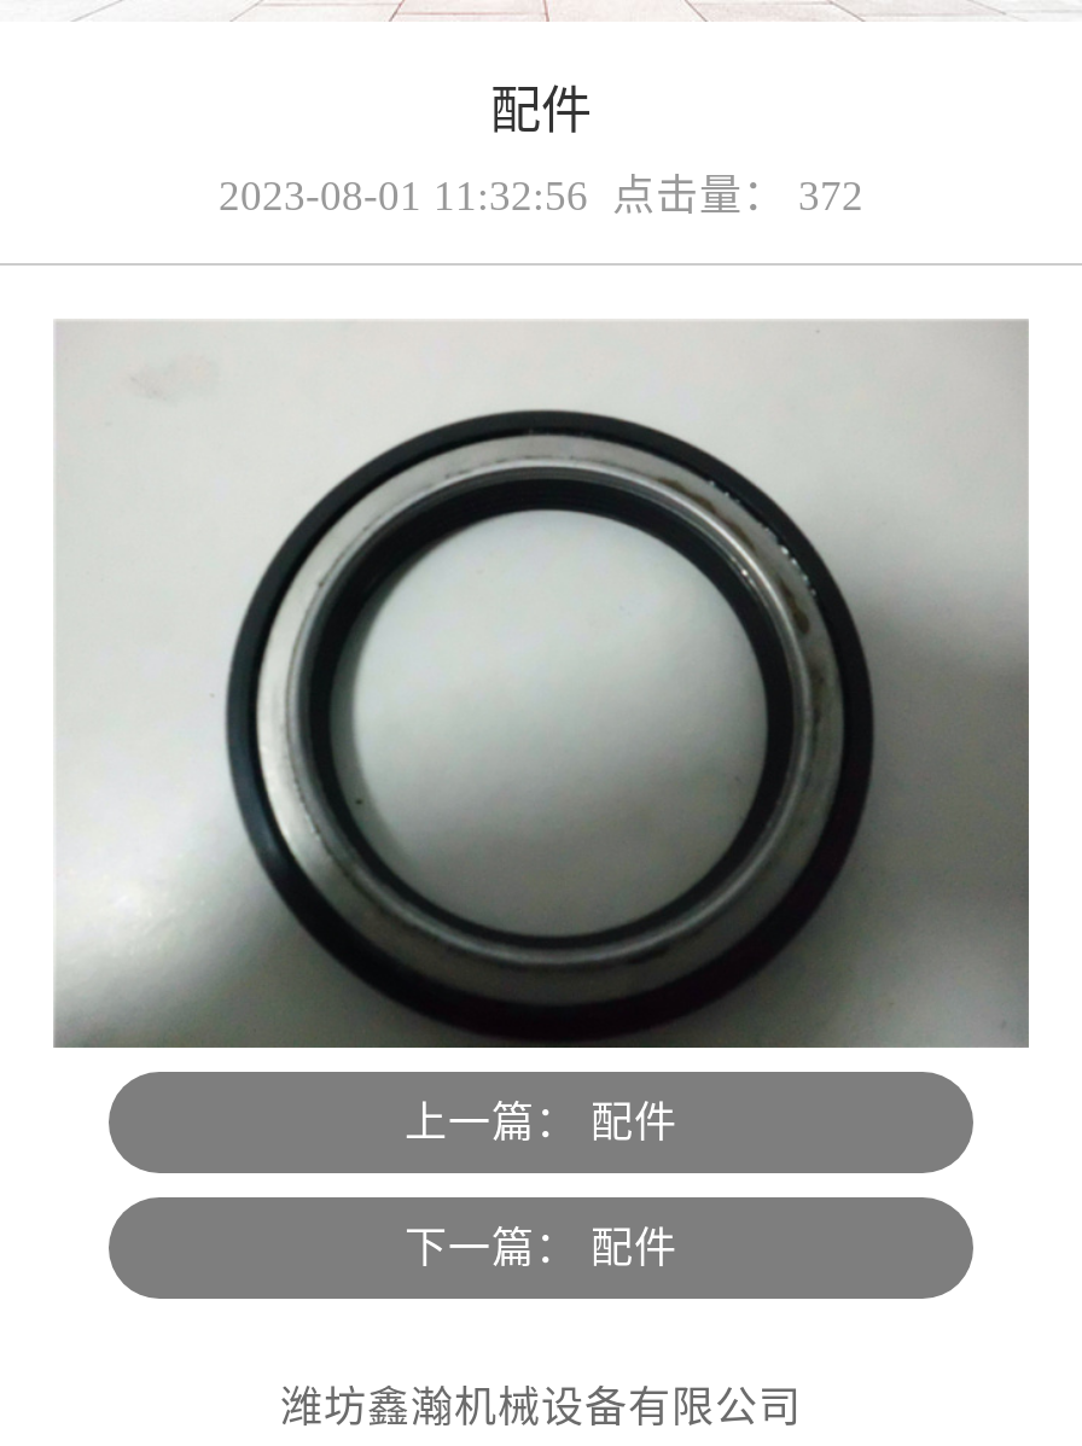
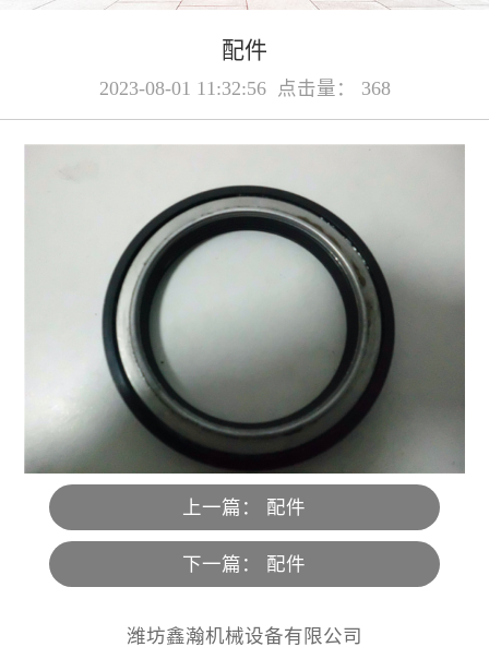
[219,171,863,220] 2023-08-01 11:32:56 点击量： 372 -> [99,77,390,99] 2023-08-01 11:32:56 点击量： 368

